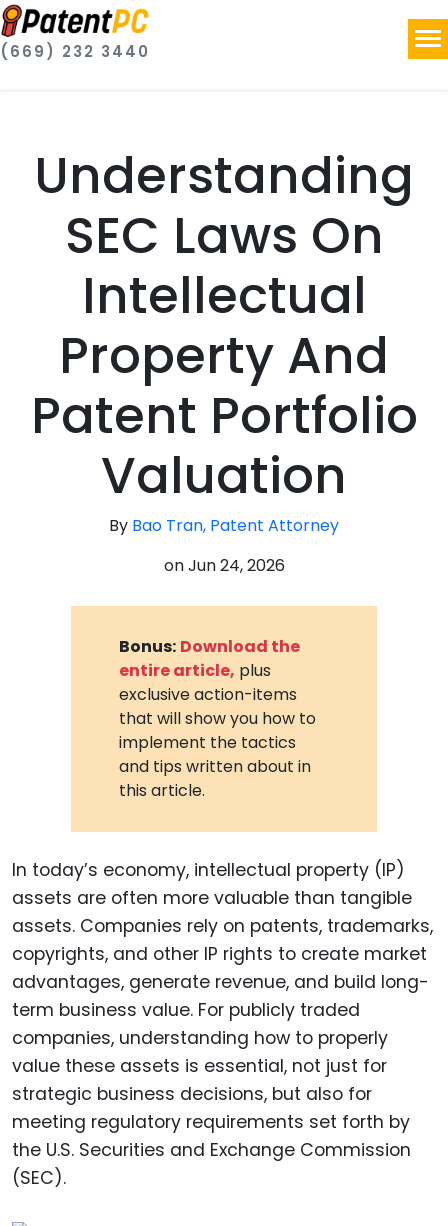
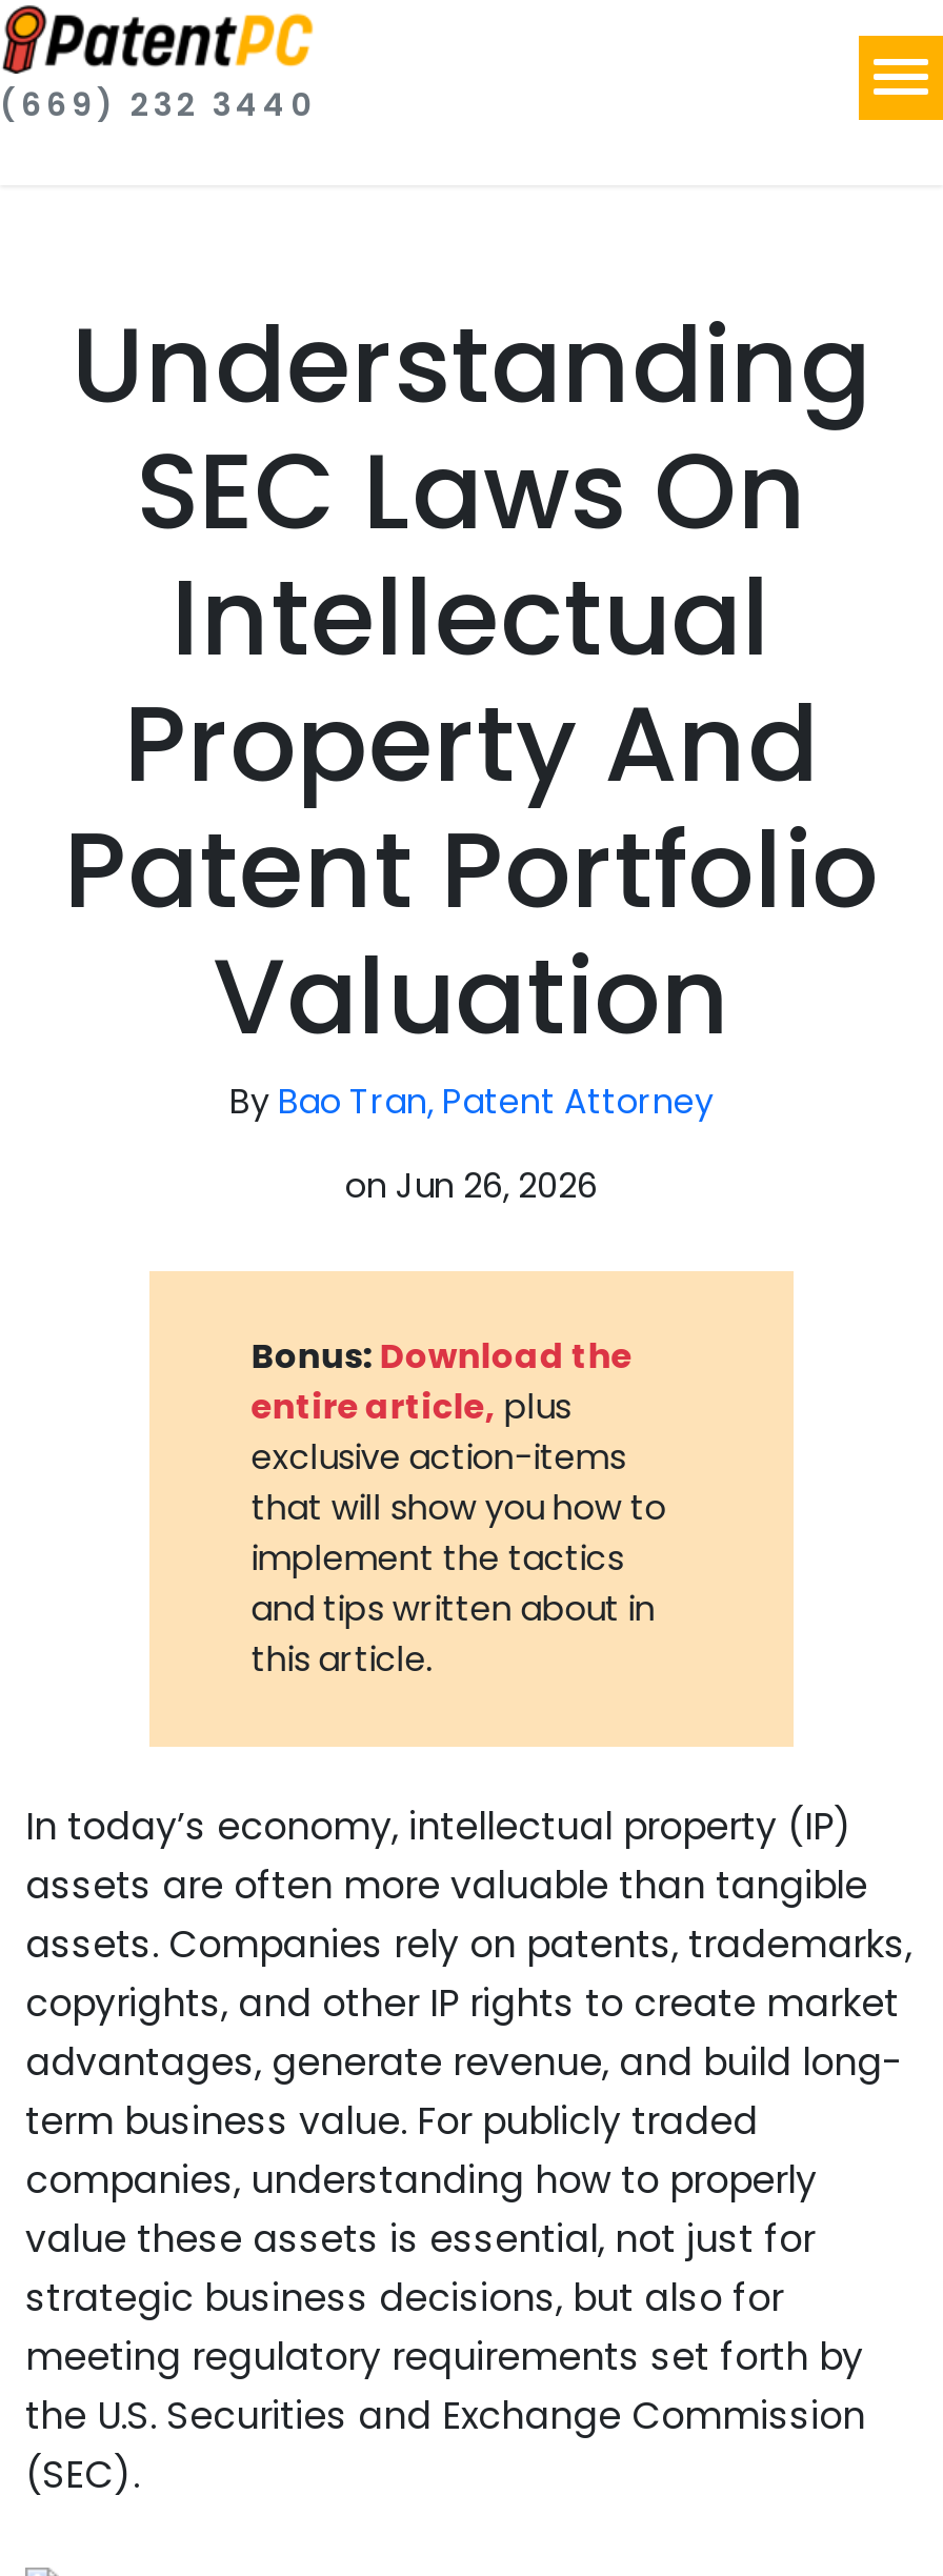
[163,554,284,577] on Jun 24, 2026 -> [345,1162,598,1210] on Jun 26, 2026

